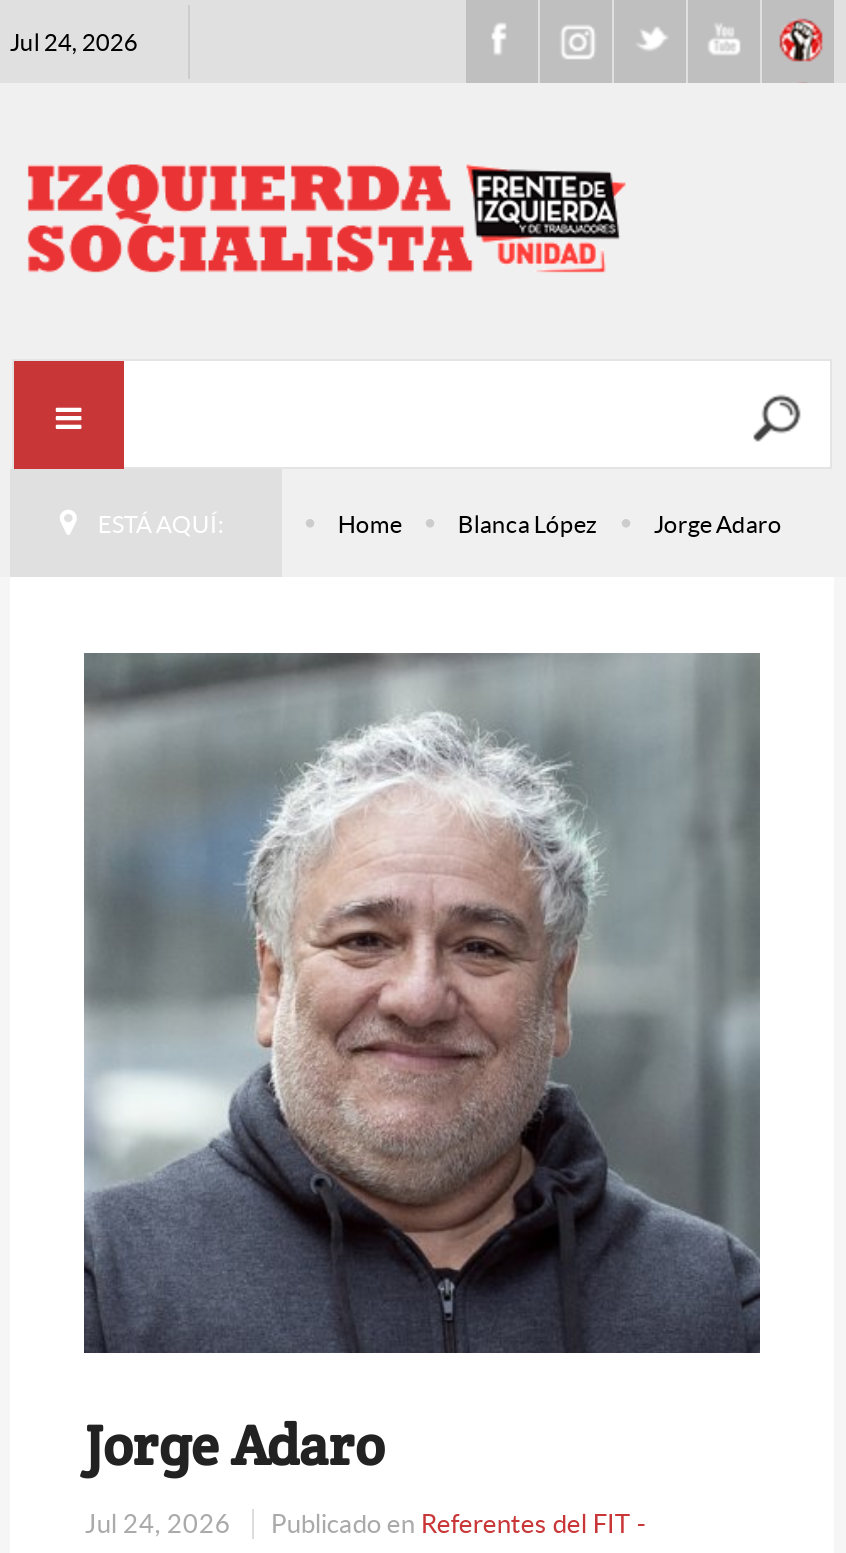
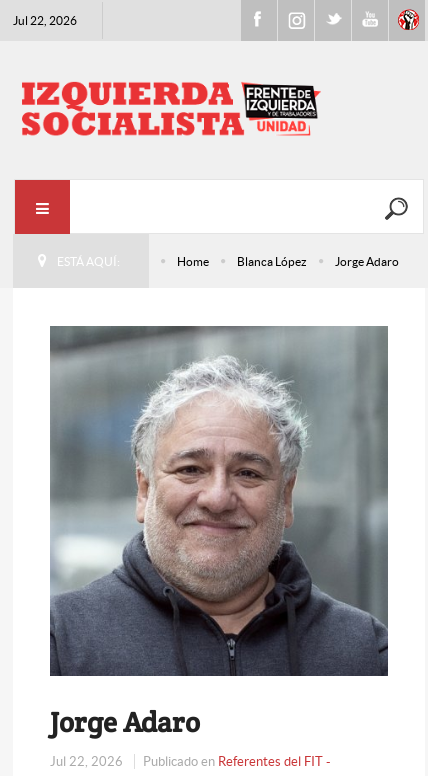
[10,29,138,55] Jul 24, 2026 -> [13,14,77,27] Jul 22, 2026
[85,1508,647,1538] Jul 24, 2026 Publicado en Referentes del FIT - -> [50,754,331,769] Jul 22, 2026 Publicado en Referentes del FIT -

